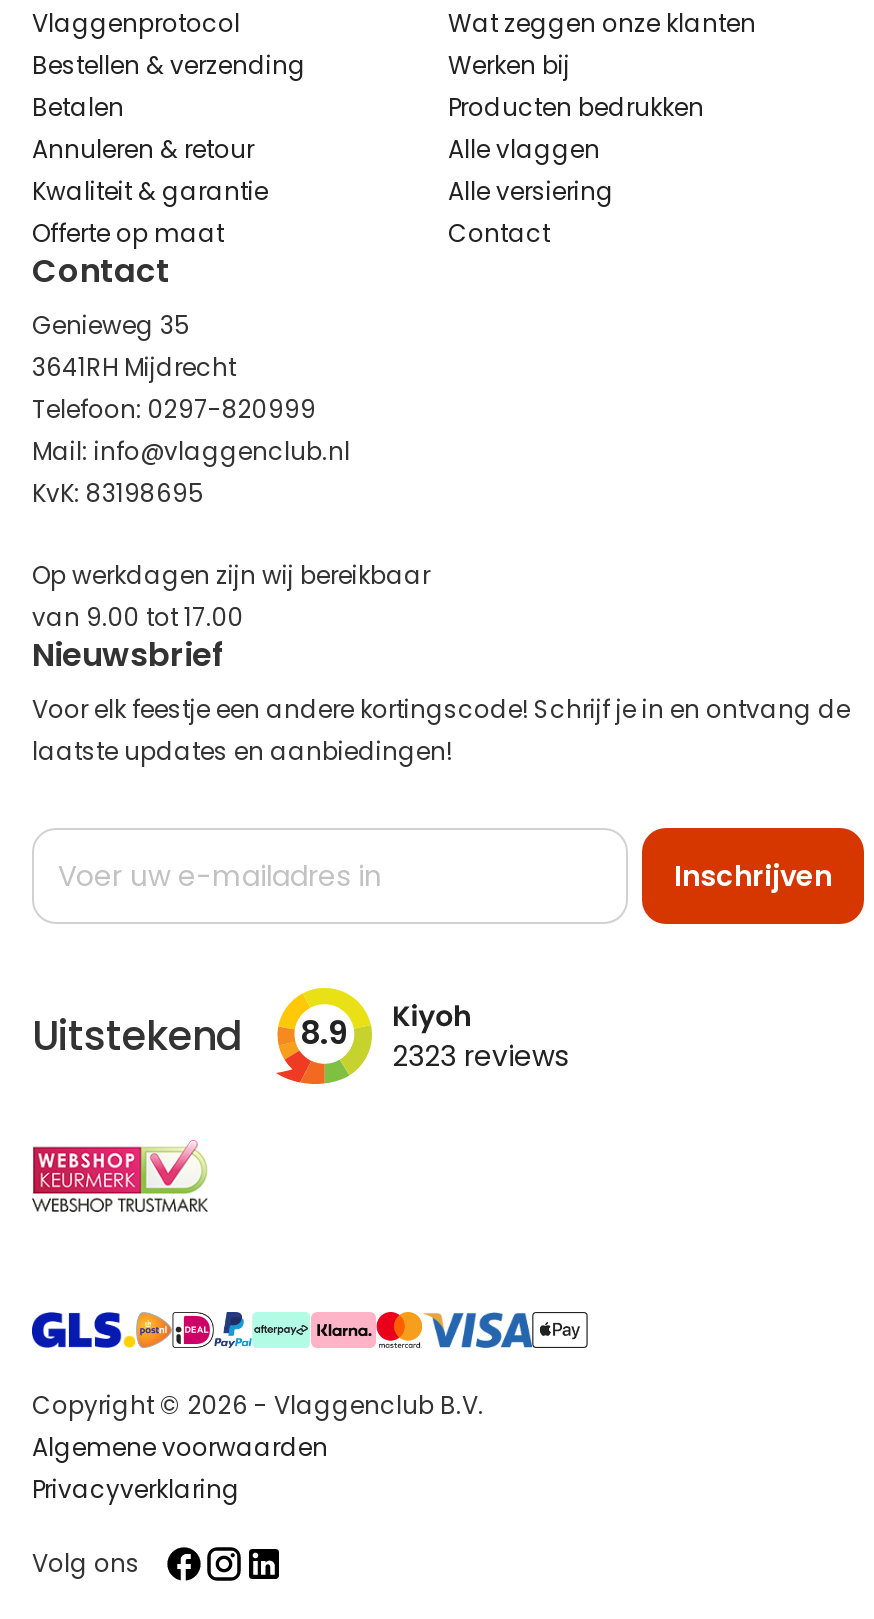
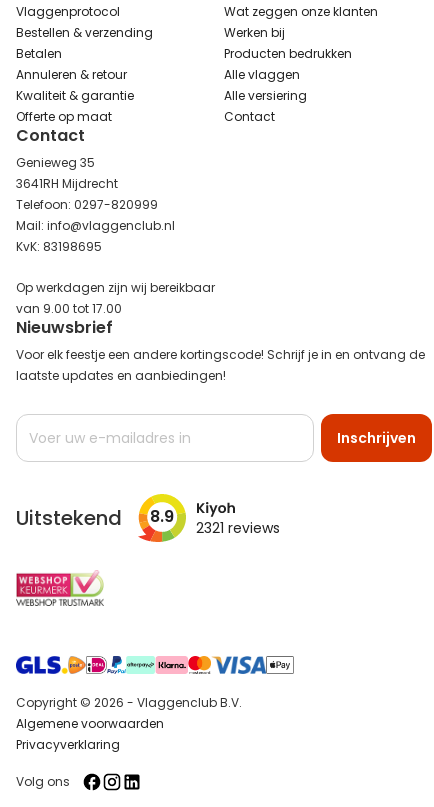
[32,1008,568,1076] Uitstekend 8.9 2323 reviews -> [16,504,280,538] Uitstekend 8.9 2321 reviews

